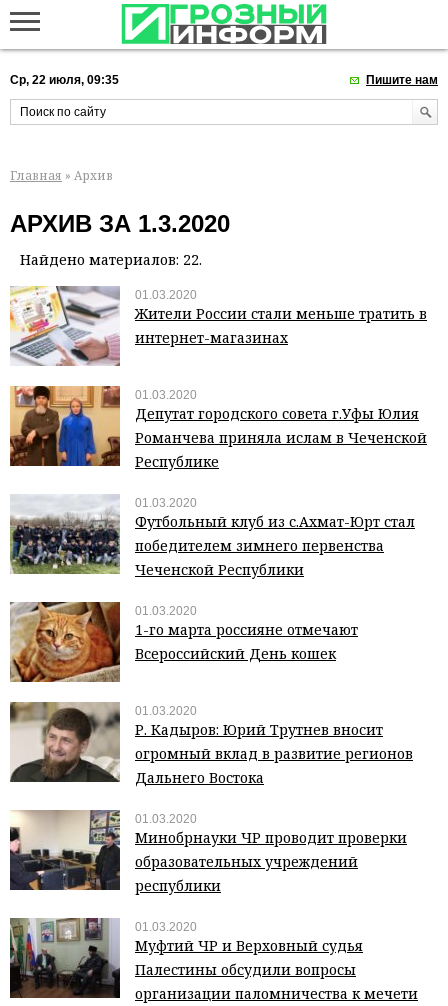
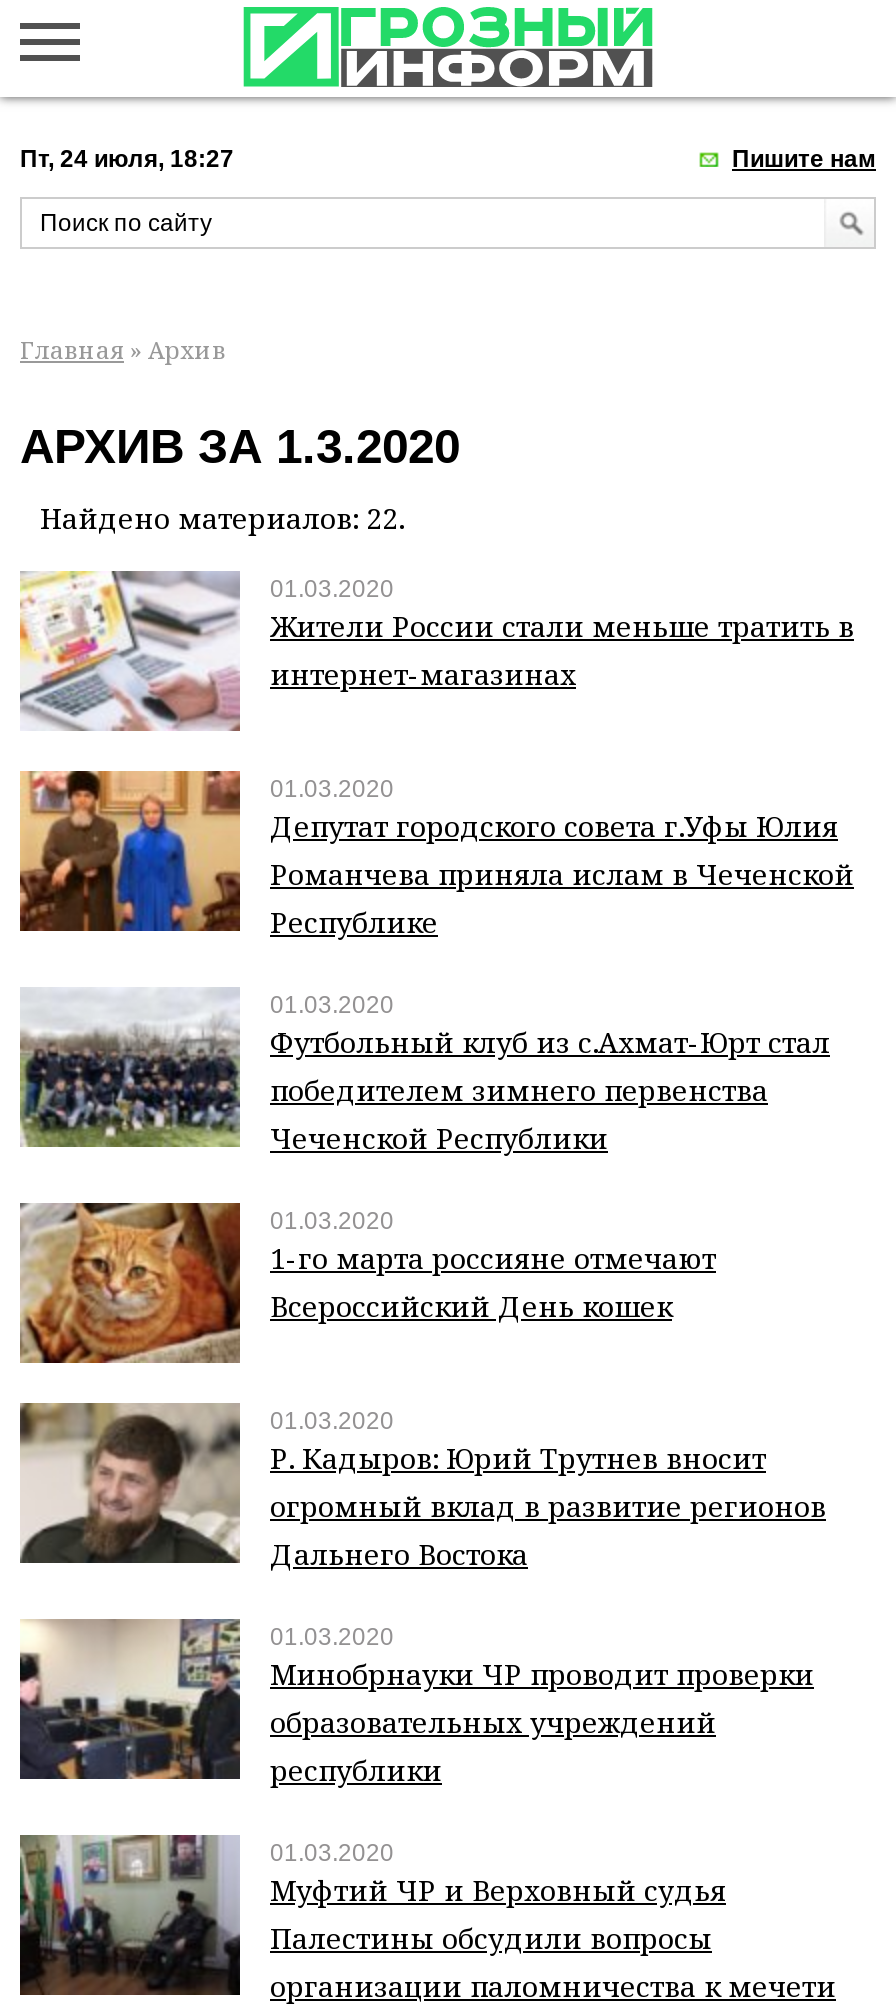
[10,73,119,87] Ср, 22 июля, 09:35 -> [20,145,234,173] Пт, 24 июля, 18:27

